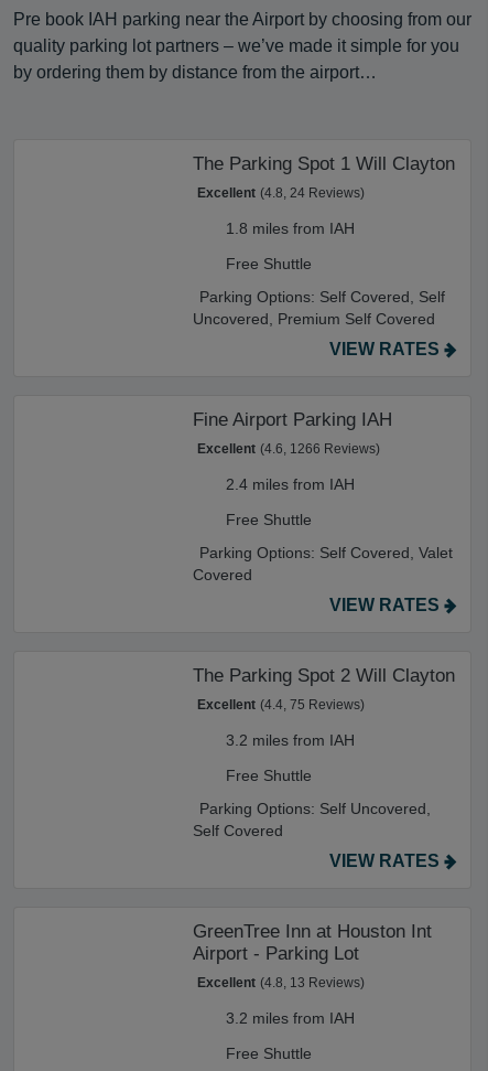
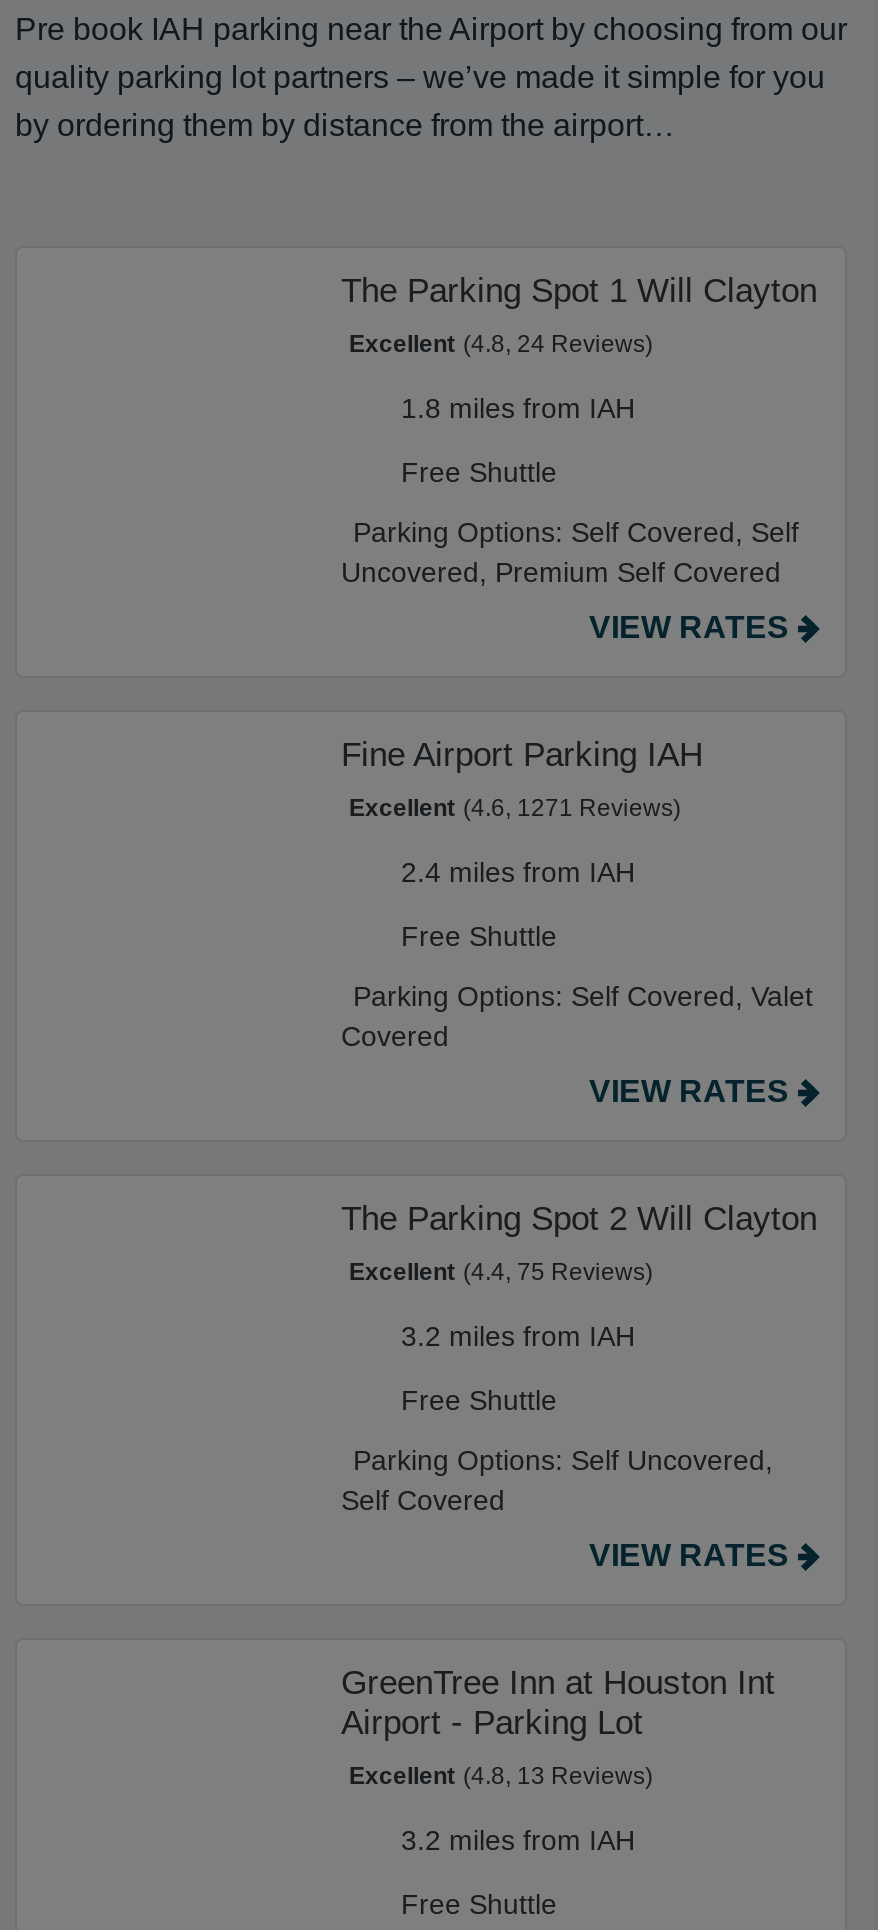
[197,441,380,457] Excellent (4.6, 1266 Reviews) -> [349,794,681,822] Excellent (4.6, 1271 Reviews)

